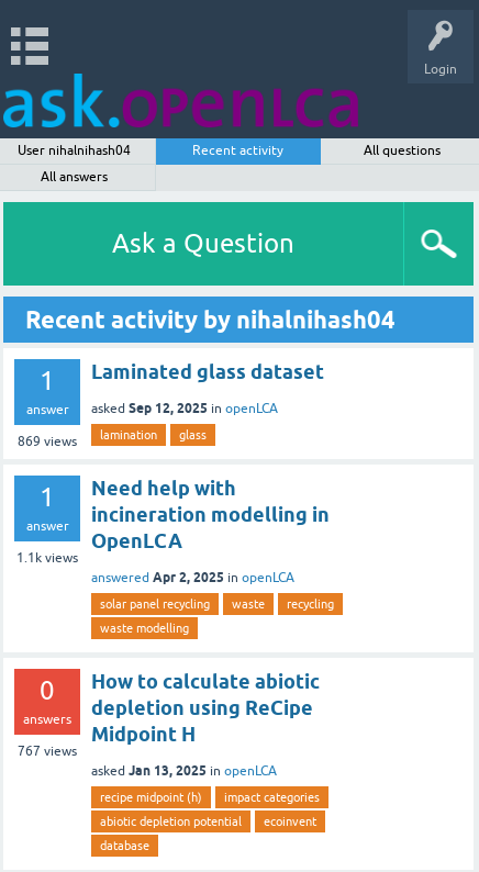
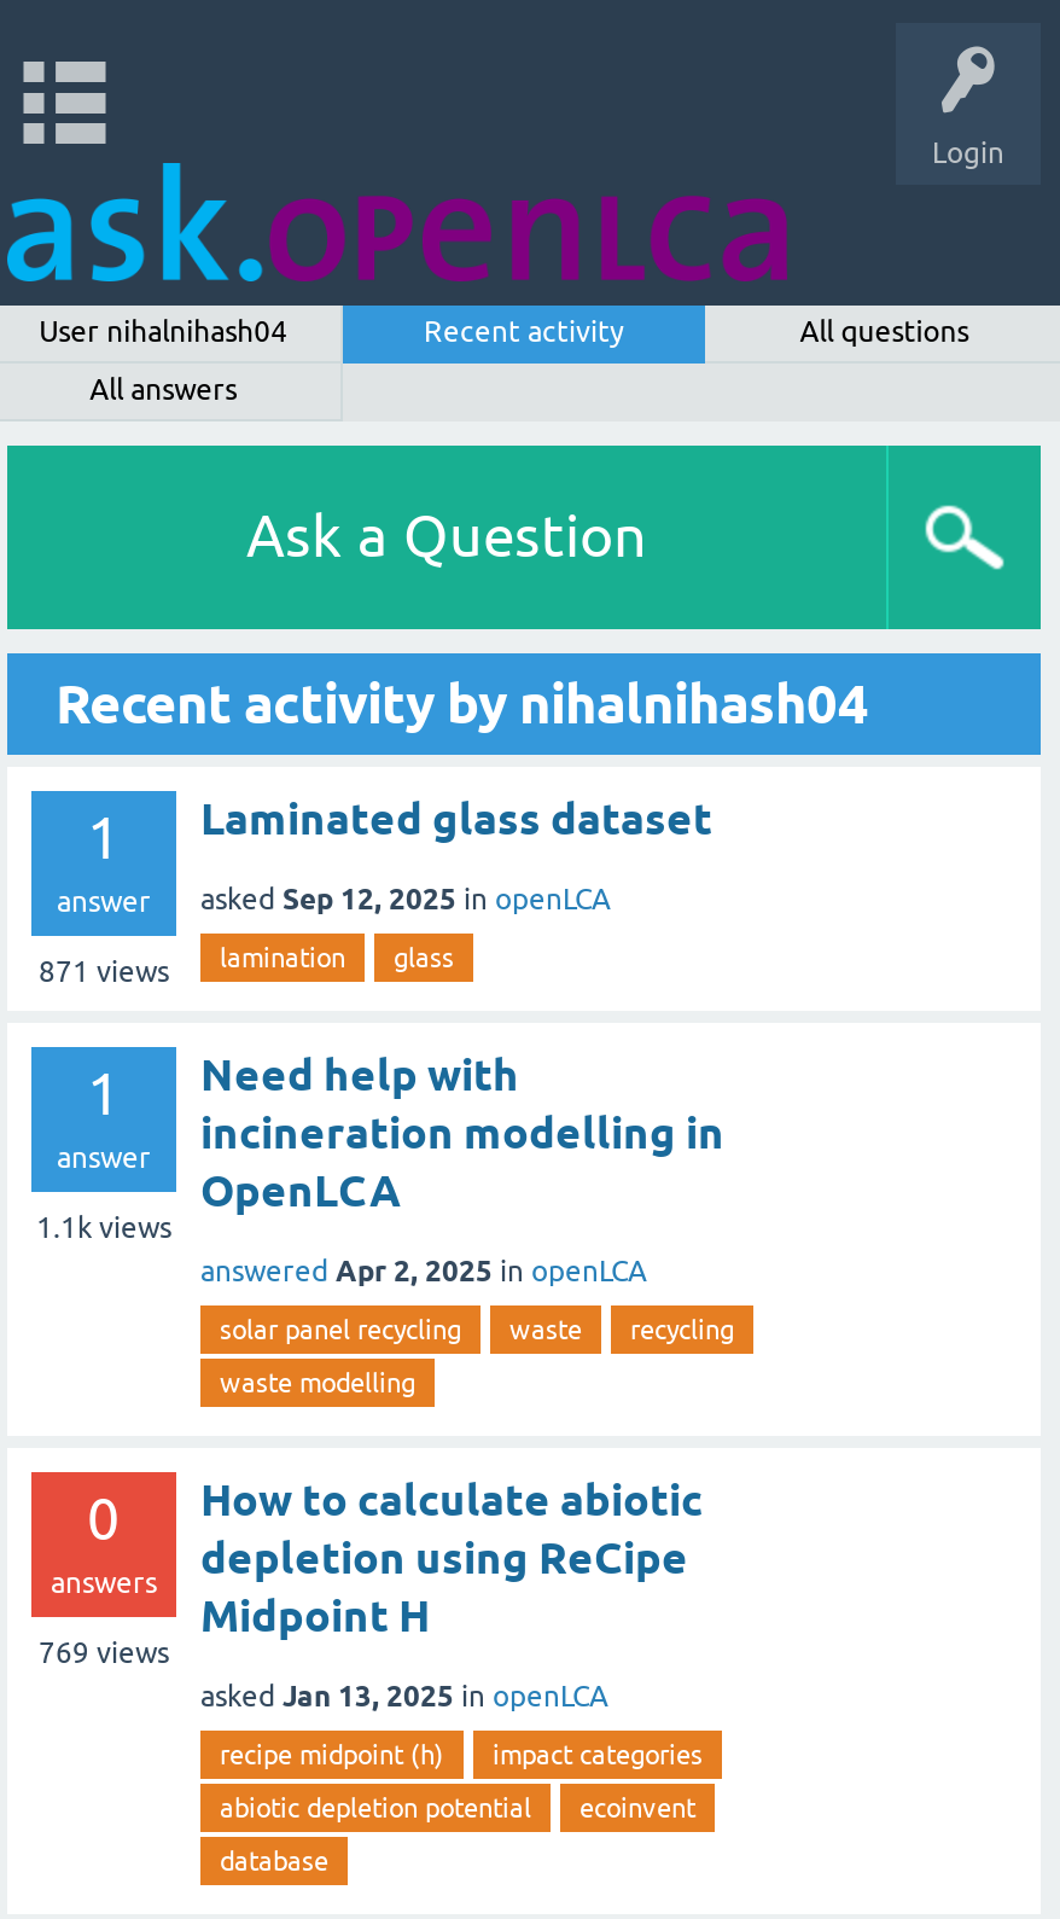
[18,428,207,449] 869 views lamination glass -> [39,943,454,989] 871 views lamination glass
[18,743,77,759] 767 views -> [39,1636,169,1670] 769 views

